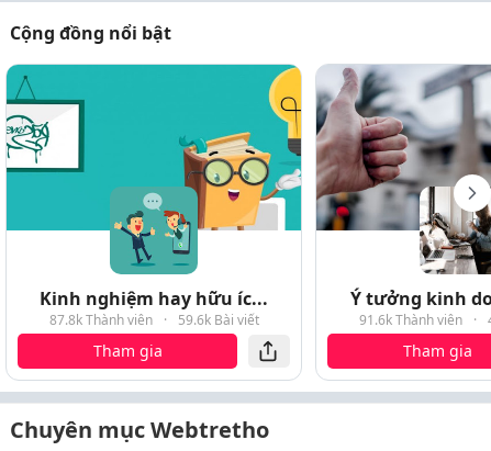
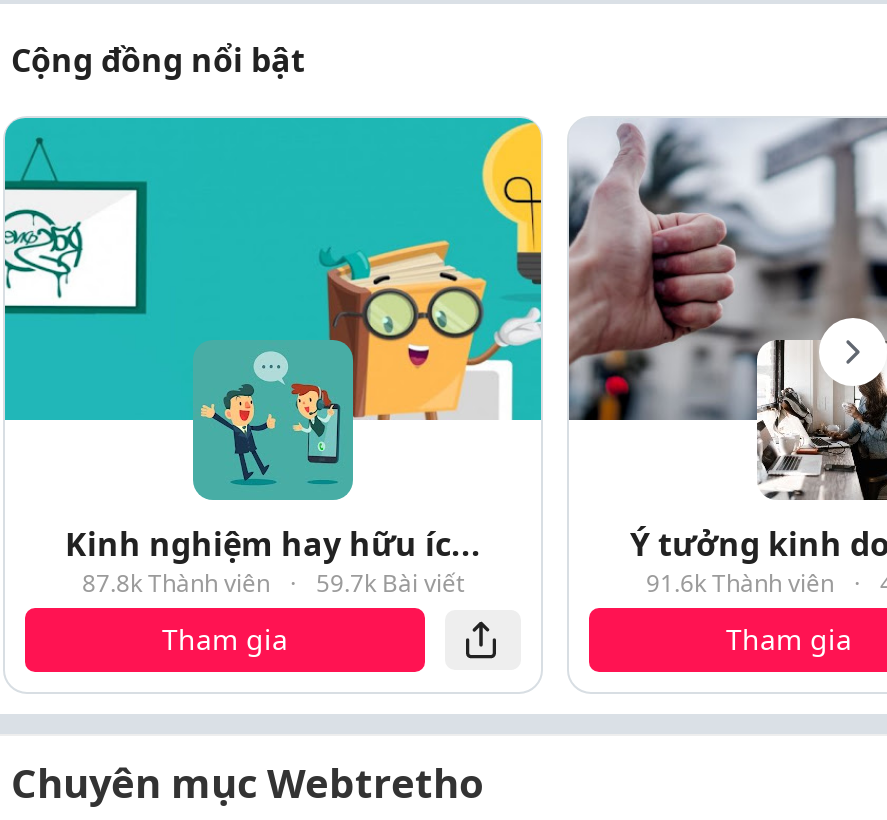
[49,310,259,329] 87.8k Thành viên · 59.6k Bài viết -> [82,566,464,600] 87.8k Thành viên · 59.7k Bài viết

